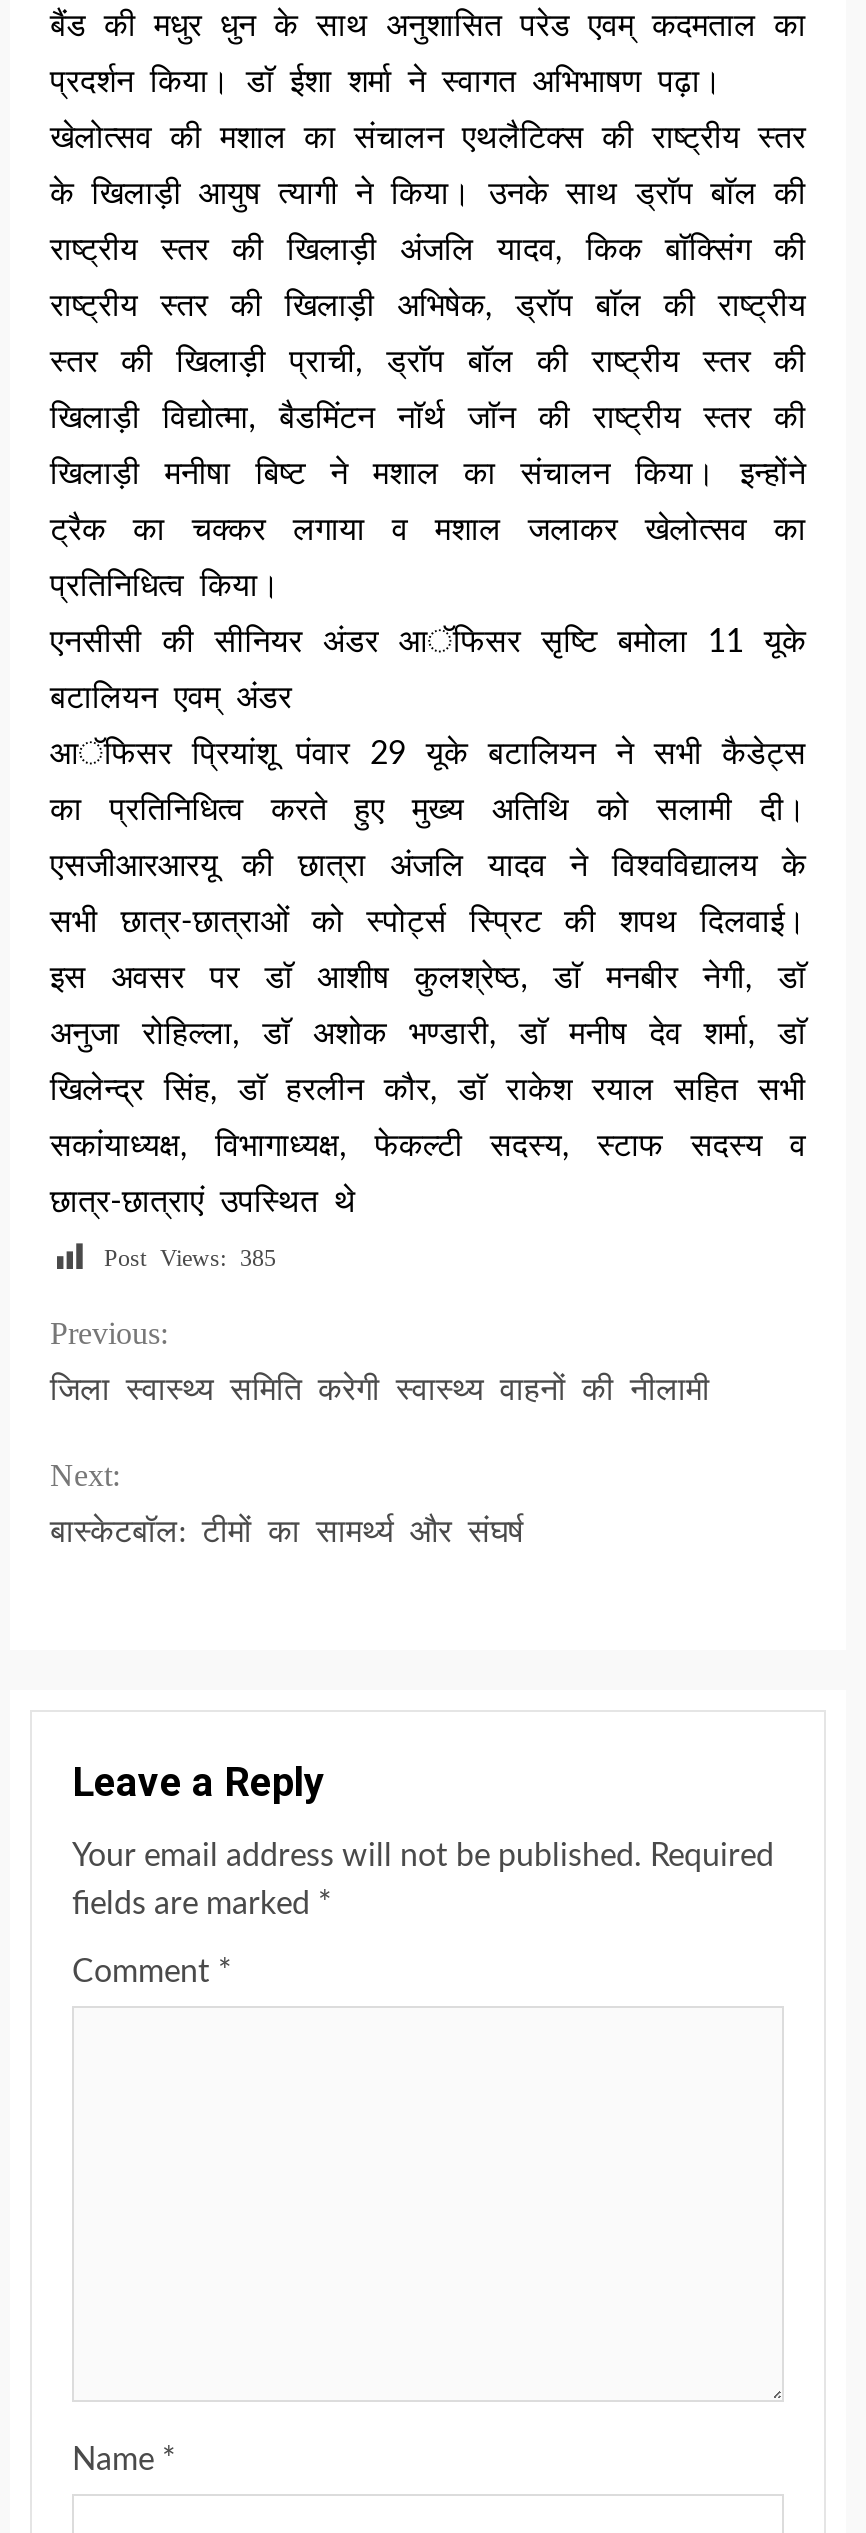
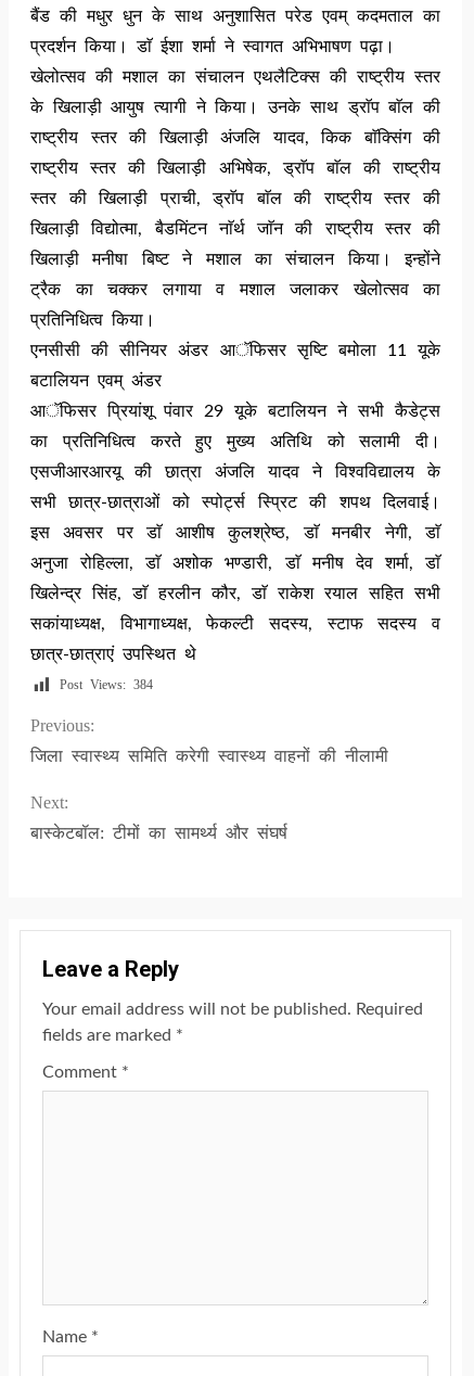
[104,1244,276,1272] Post Views: 385 -> [60,678,153,693] Post Views: 384

